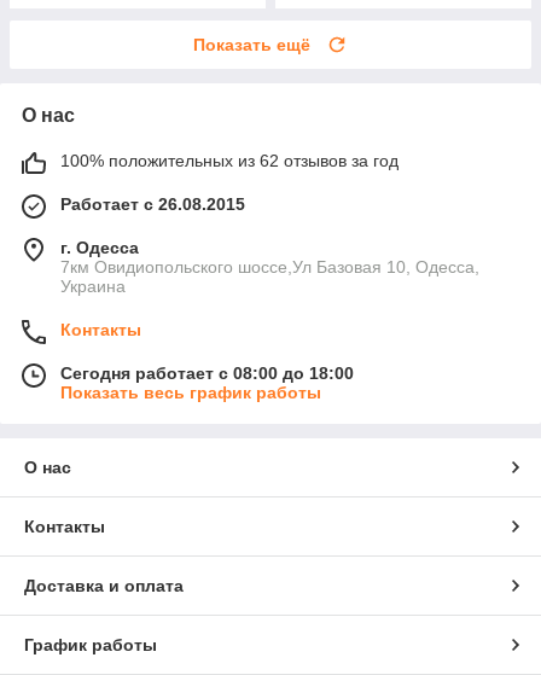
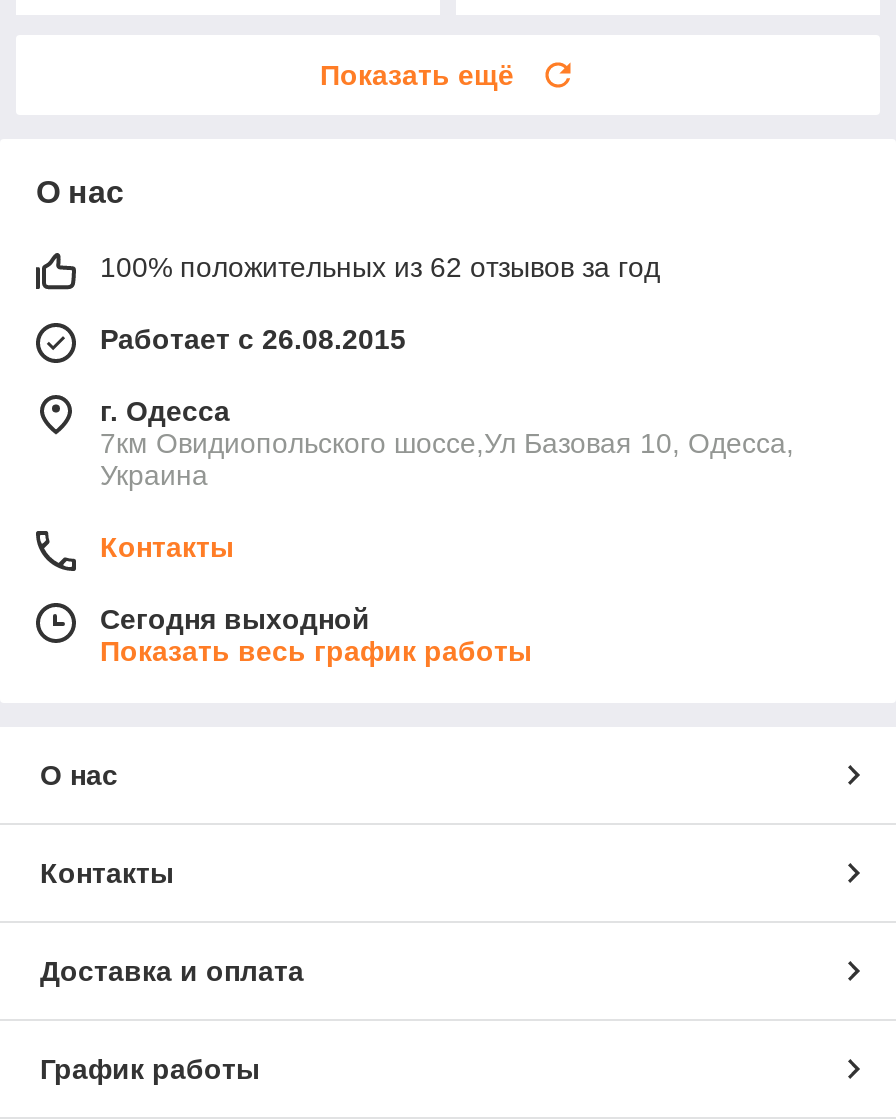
[60,364,354,383] Сегодня работает с 08:00 до 18:00 -> [100,604,370,636] Сегодня выходной

